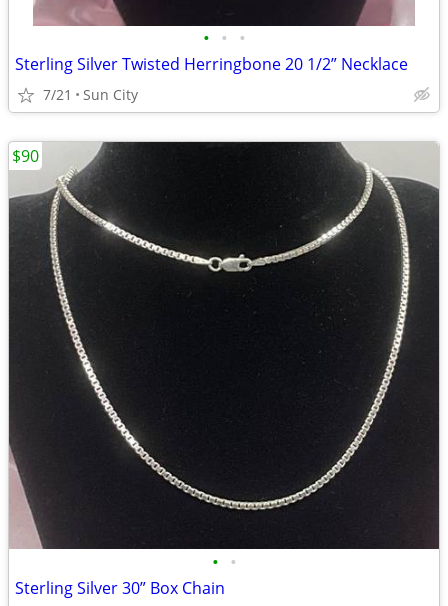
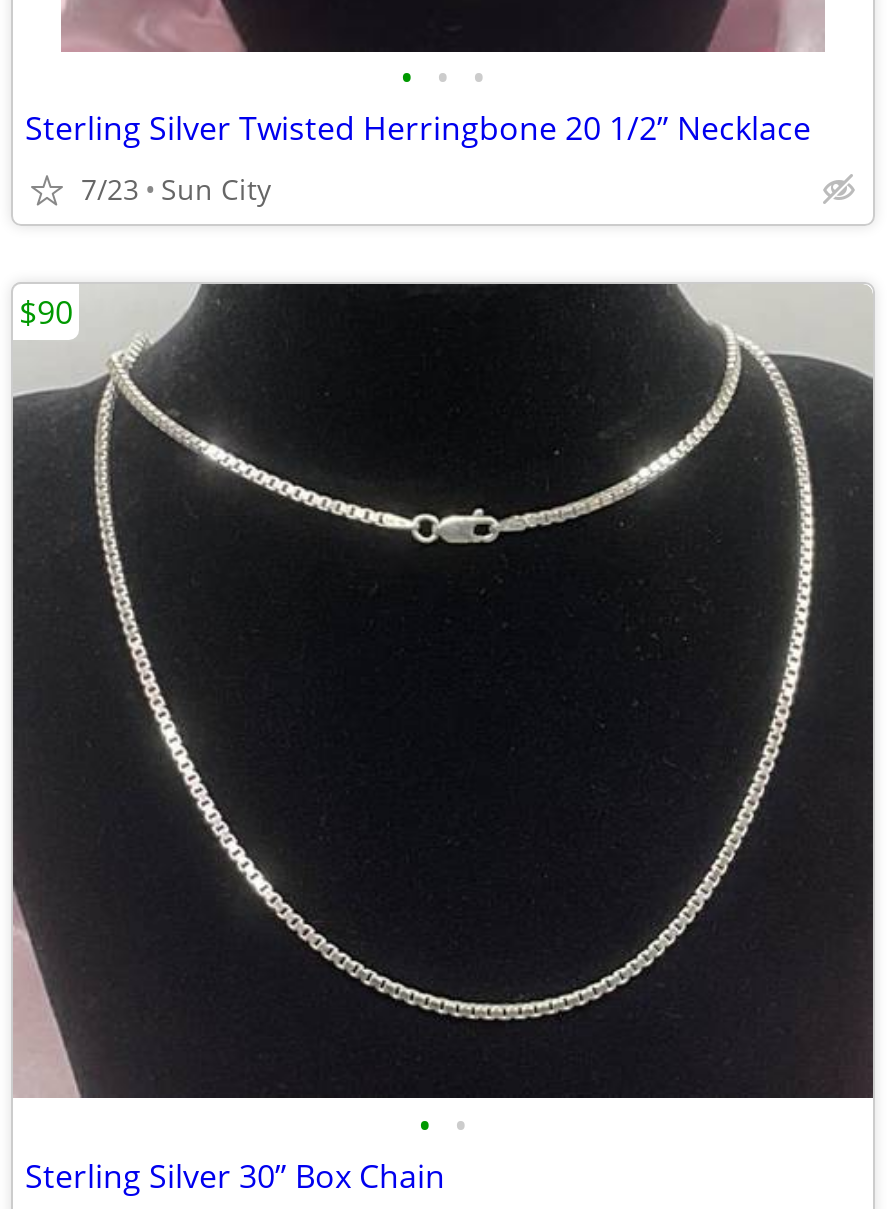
[43,85,138,104] 7/21 Sun City -> [81,170,271,208] 7/23 Sun City

